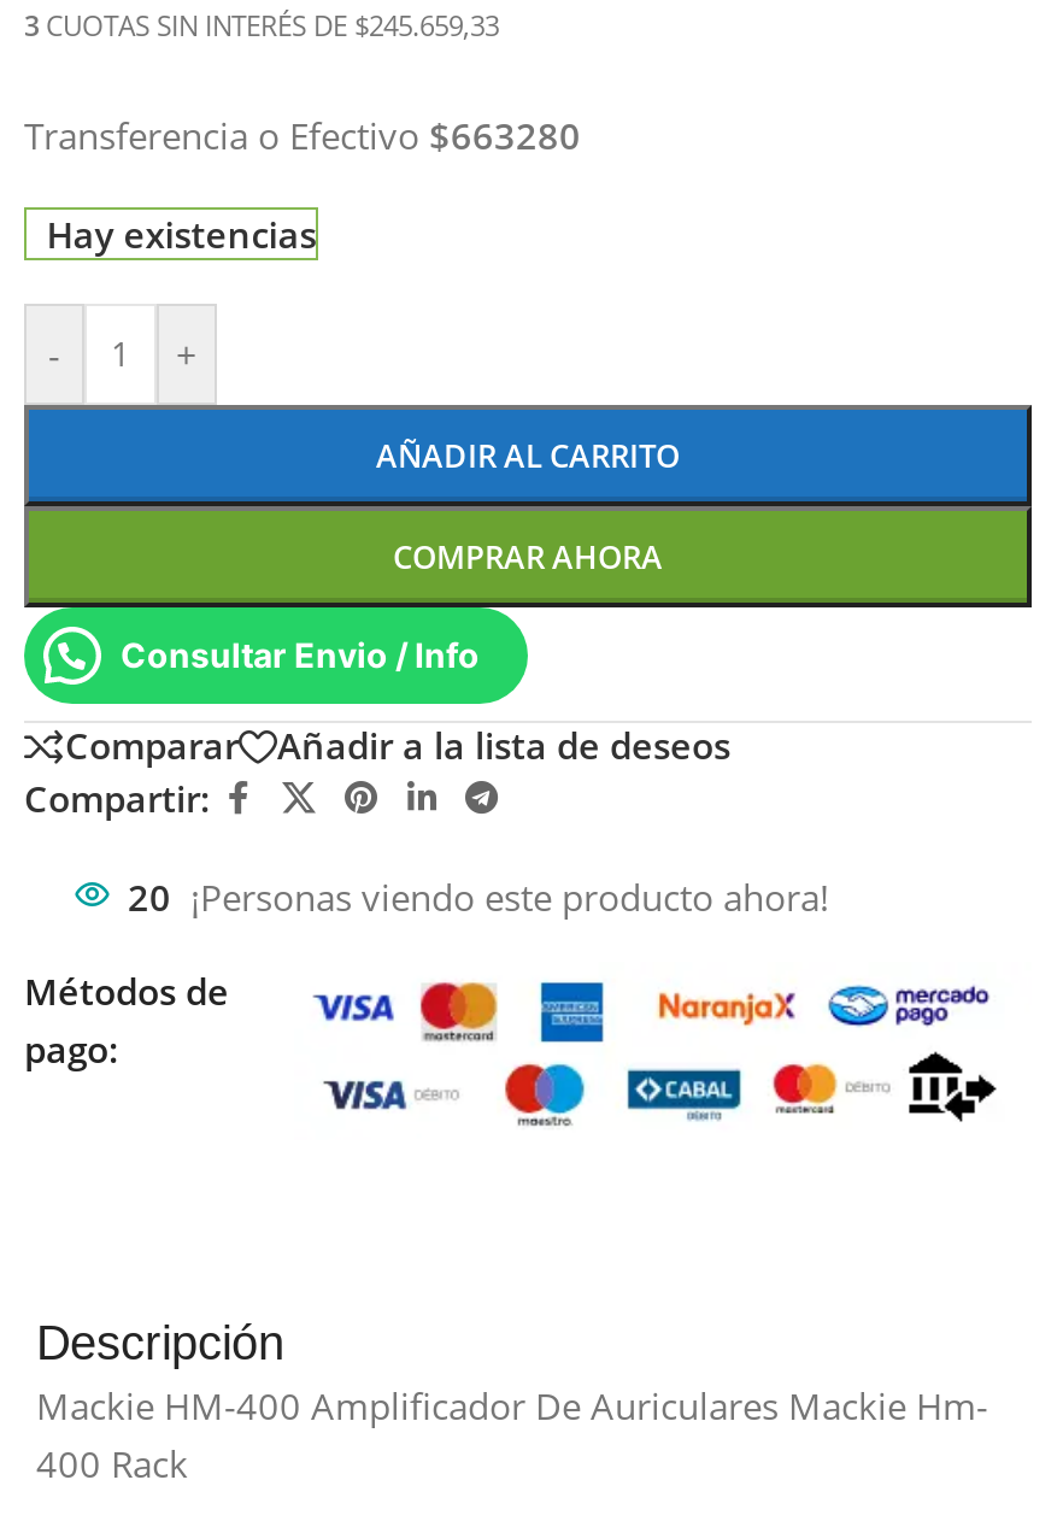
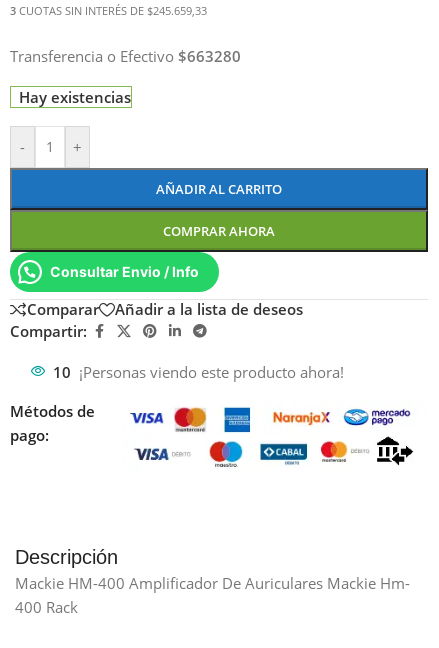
[128,872,829,920] 20 ¡Personas viendo este producto ahora! -> [53,362,344,382] 10 ¡Personas viendo este producto ahora!

